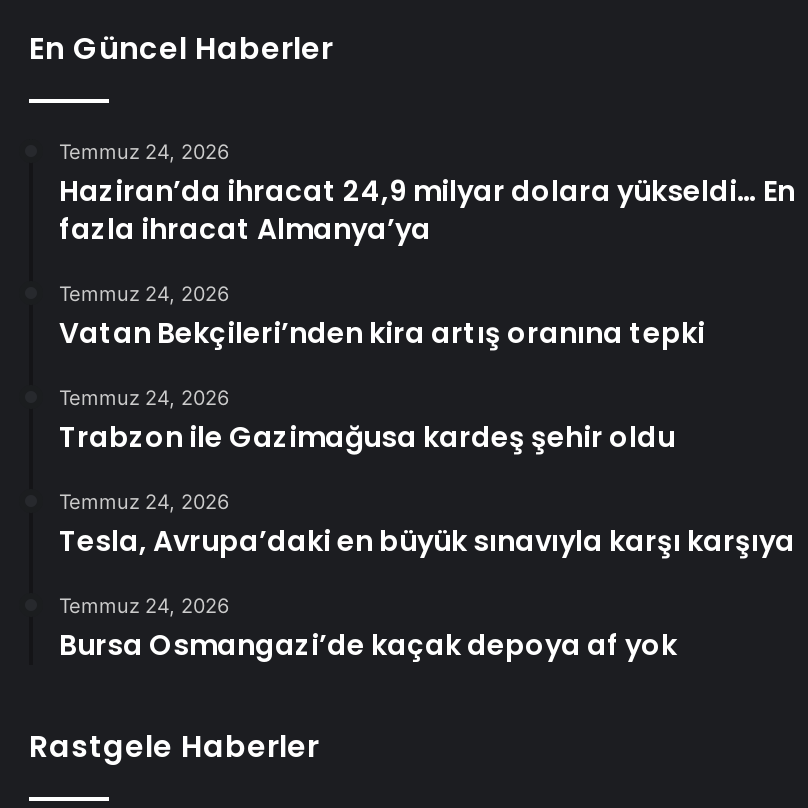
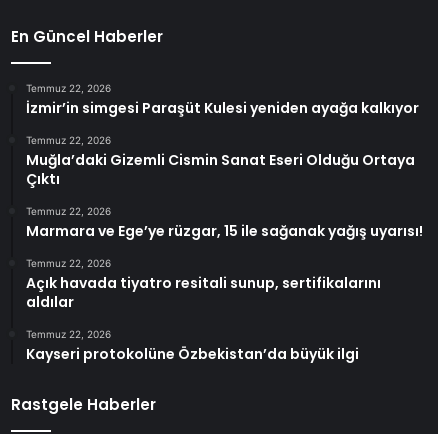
[59,139,795,249] Temmuz 24, 2026 | Haziran’da ihracat 24,9 milyar dolara yükseldi… En | fazla ihracat Almanya’ya -> [26,82,419,118] Temmuz 22, 2026 | İzmir’in simgesi Paraşüt Kulesi yeniden ayağa kalkıyor
[59,281,705,353] Temmuz 24, 2026 | Vatan Bekçileri’nden kira artış oranına tepki -> [26,134,415,189] Temmuz 22, 2026 | Muğla’daki Gizemli Cismin Sanat Eseri Olduğu Ortaya | Çıktı
[59,385,675,457] Temmuz 24, 2026 | Trabzon ile Gazimağusa kardeş şehir oldu -> [26,205,423,241] Temmuz 22, 2026 | Marmara ve Ege’ye rüzgar, 15 ile sağanak yağış uyarısı!
[59,489,795,561] Temmuz 24, 2026 | Tesla, Avrupa’daki en büyük sınavıyla karşı karşıya -> [26,257,381,312] Temmuz 22, 2026 | Açık havada tiyatro resitali sunup, sertifikalarını | aldılar
[59,593,677,665] Temmuz 24, 2026 | Bursa Osmangazi’de kaçak depoya af yok -> [26,328,359,364] Temmuz 22, 2026 | Kayseri protokolüne Özbekistan’da büyük ilgi

